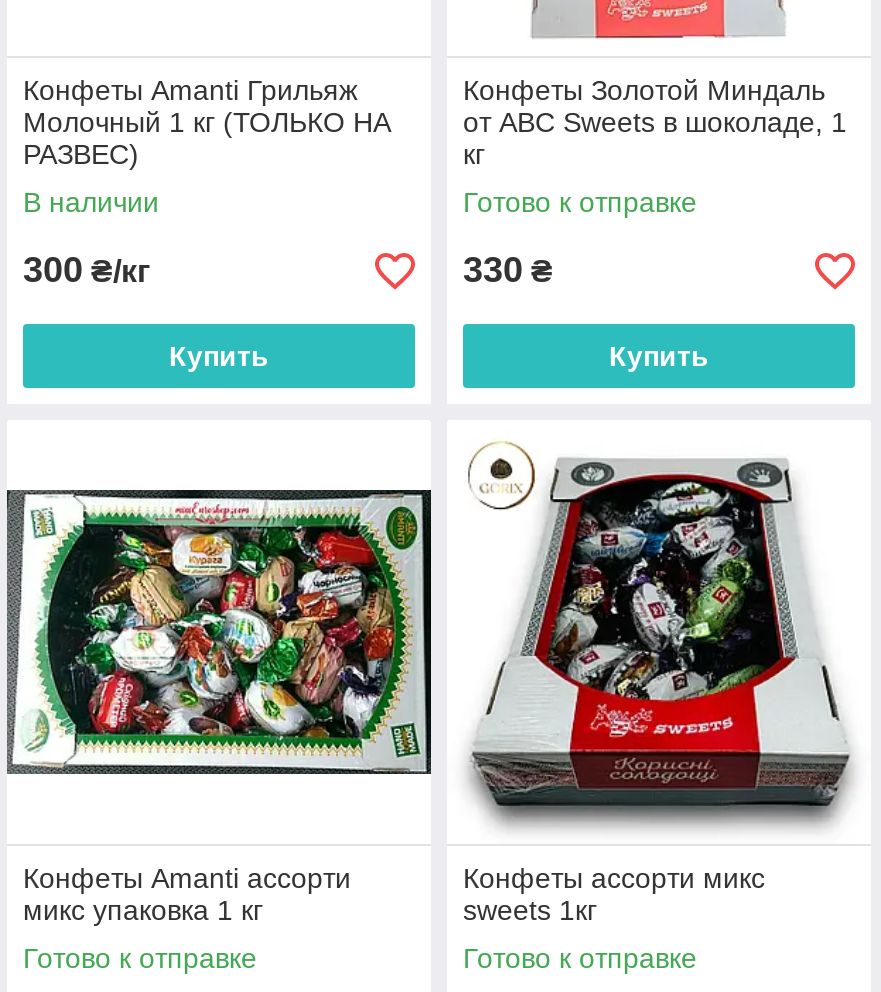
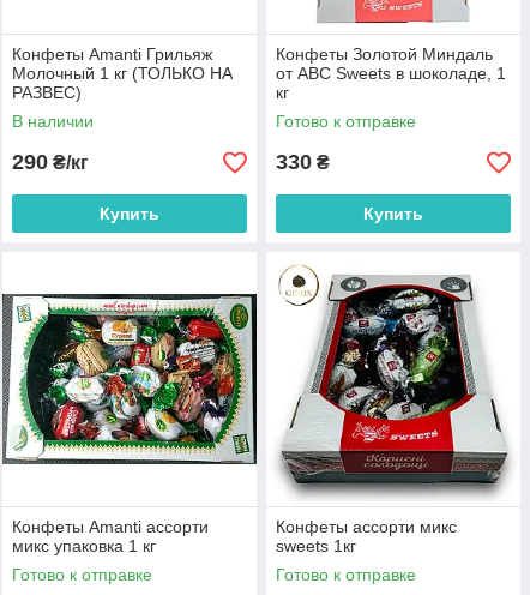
[23,250,151,290] 300 ₴/кг -> [12,150,89,174] 290 ₴/кг

